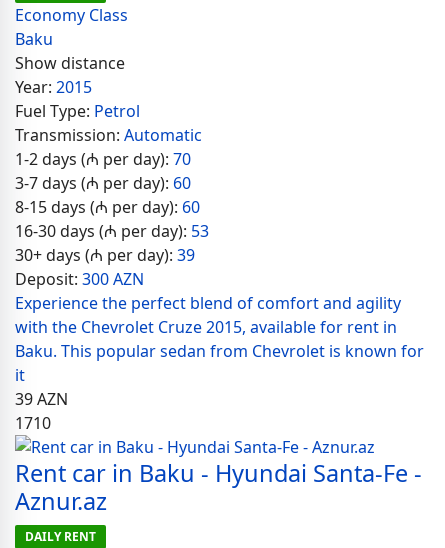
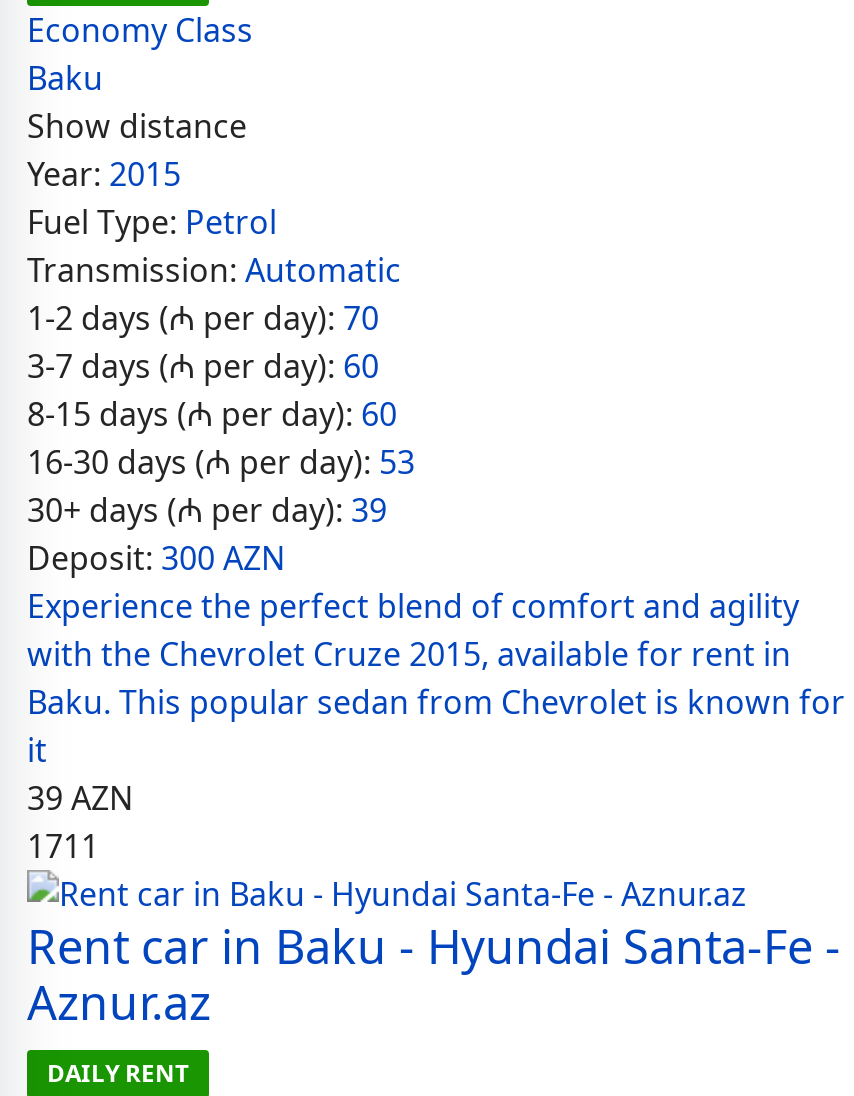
[15,412,51,434] 1710 -> [27,824,99,868] 1711

